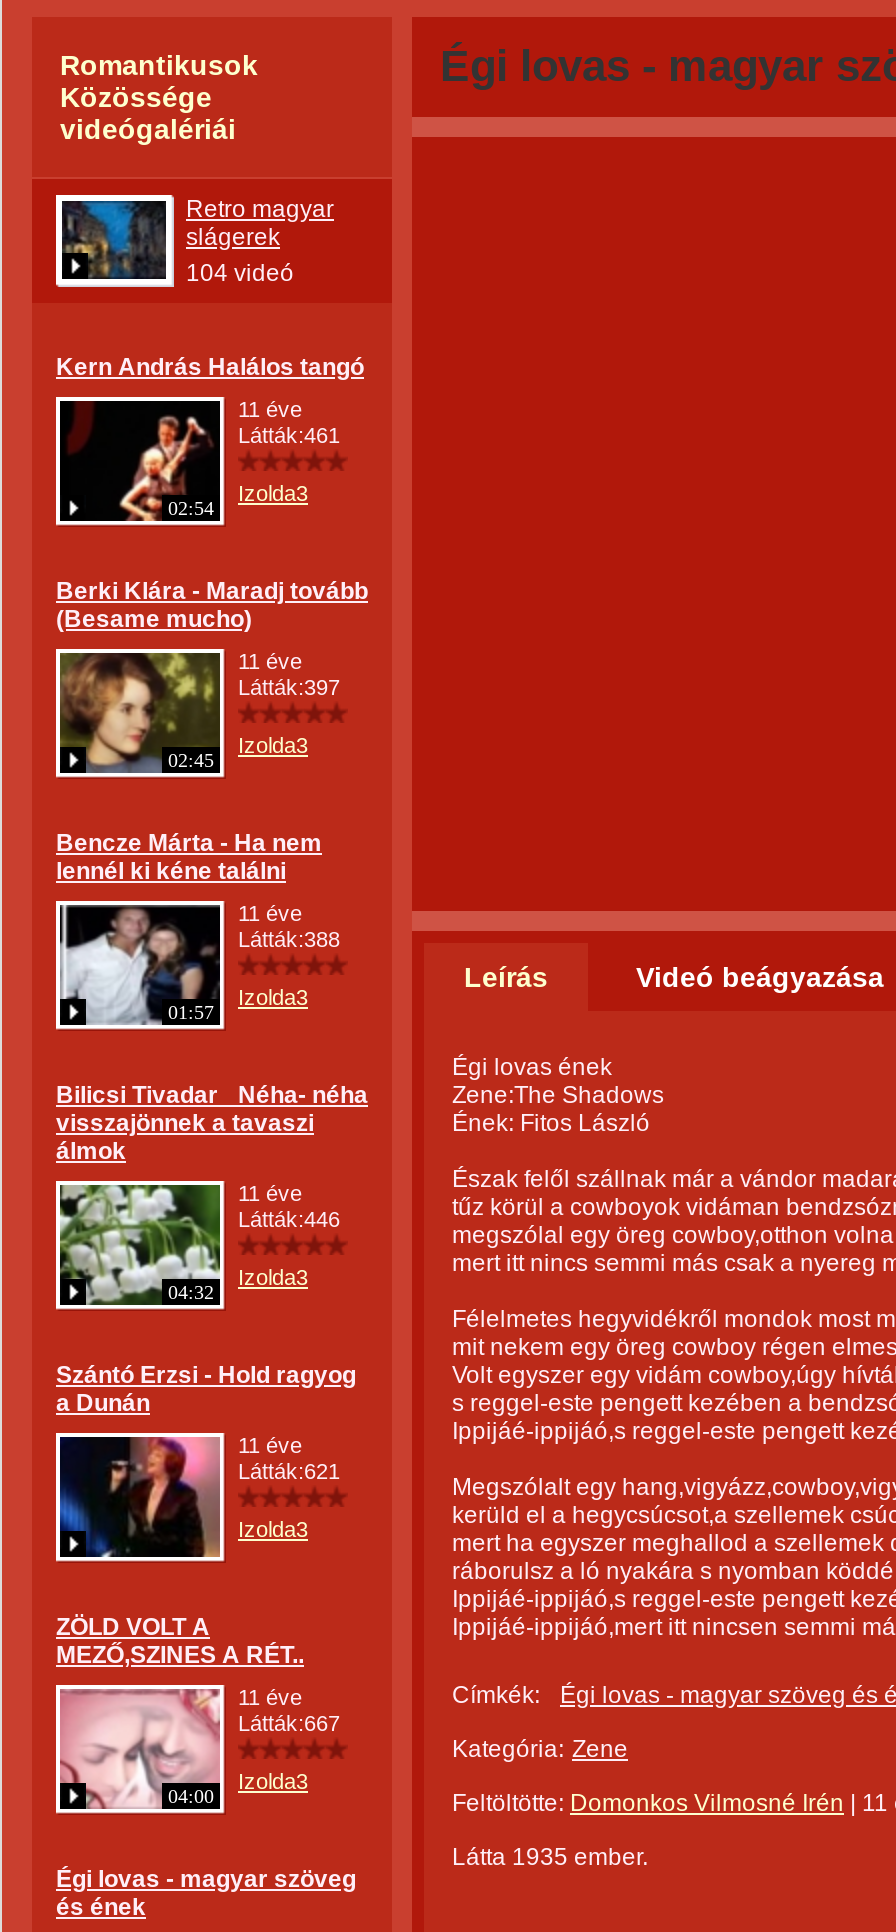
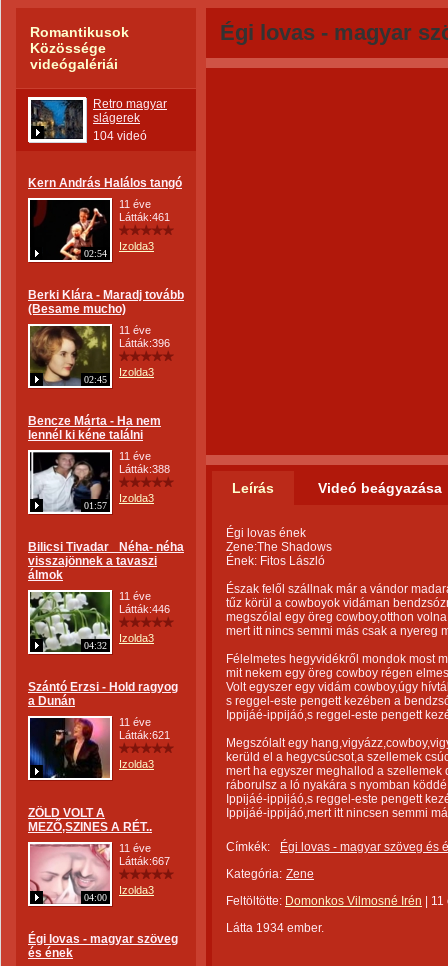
[238,675,340,699] Látták:397 -> [119,337,170,349] Látták:396
[452,1843,648,1871] Látta 1935 ember. -> [226,921,324,935] Látta 1934 ember.

